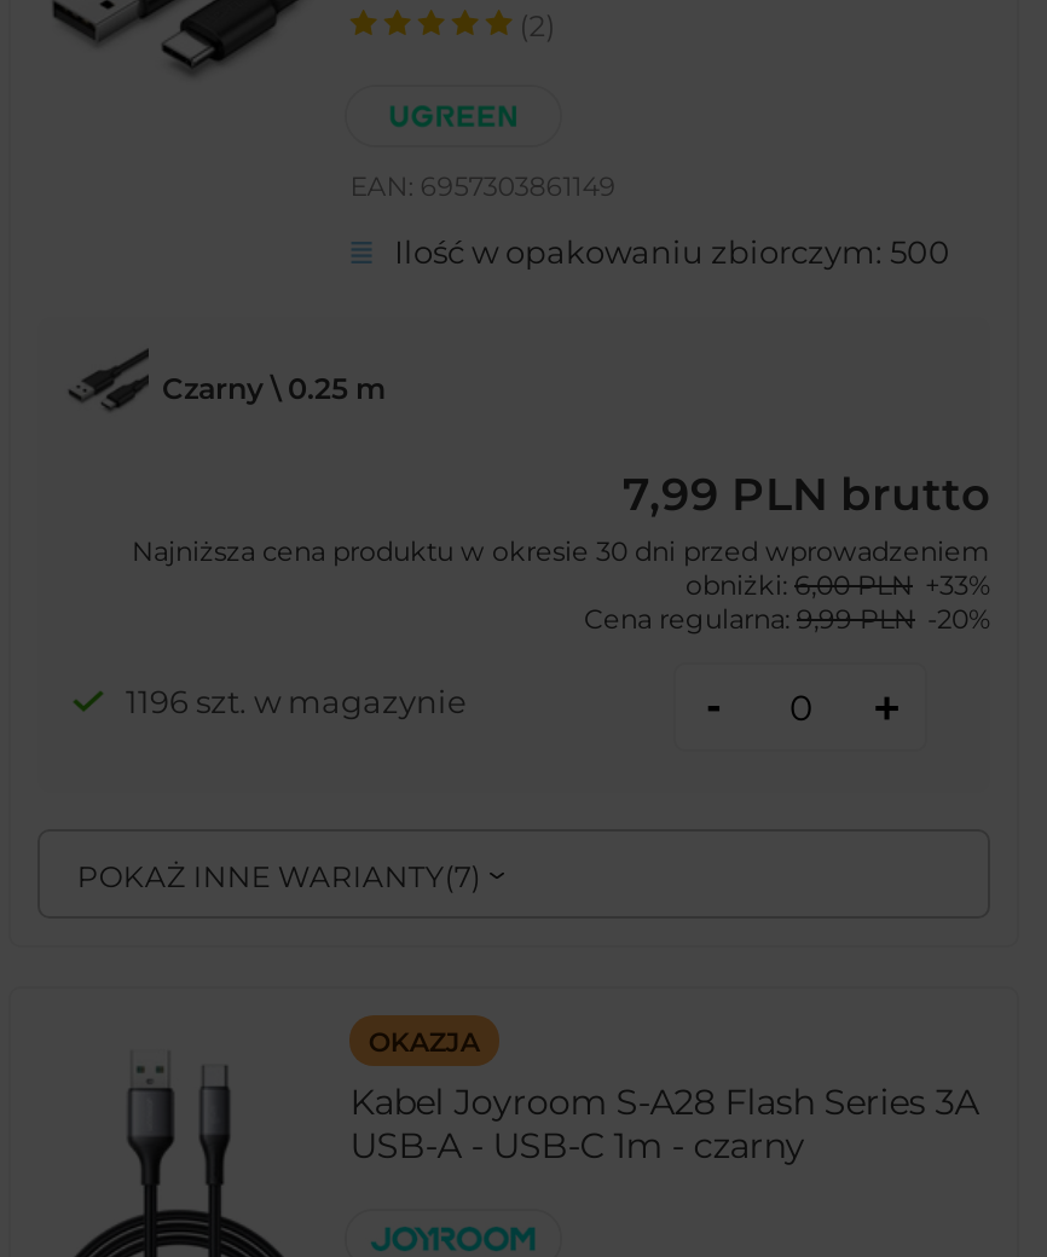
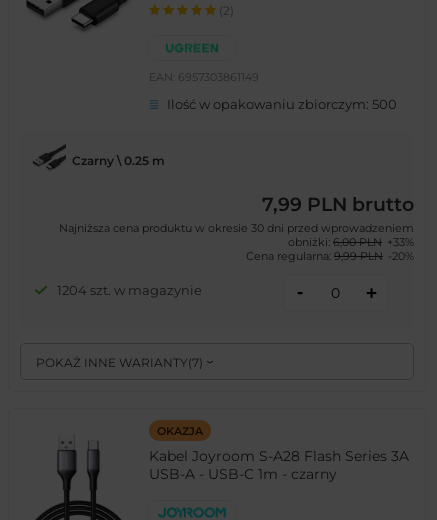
[126,682,467,720] 1196 szt. w magazynie -> [56,282,201,298] 1204 szt. w magazynie

